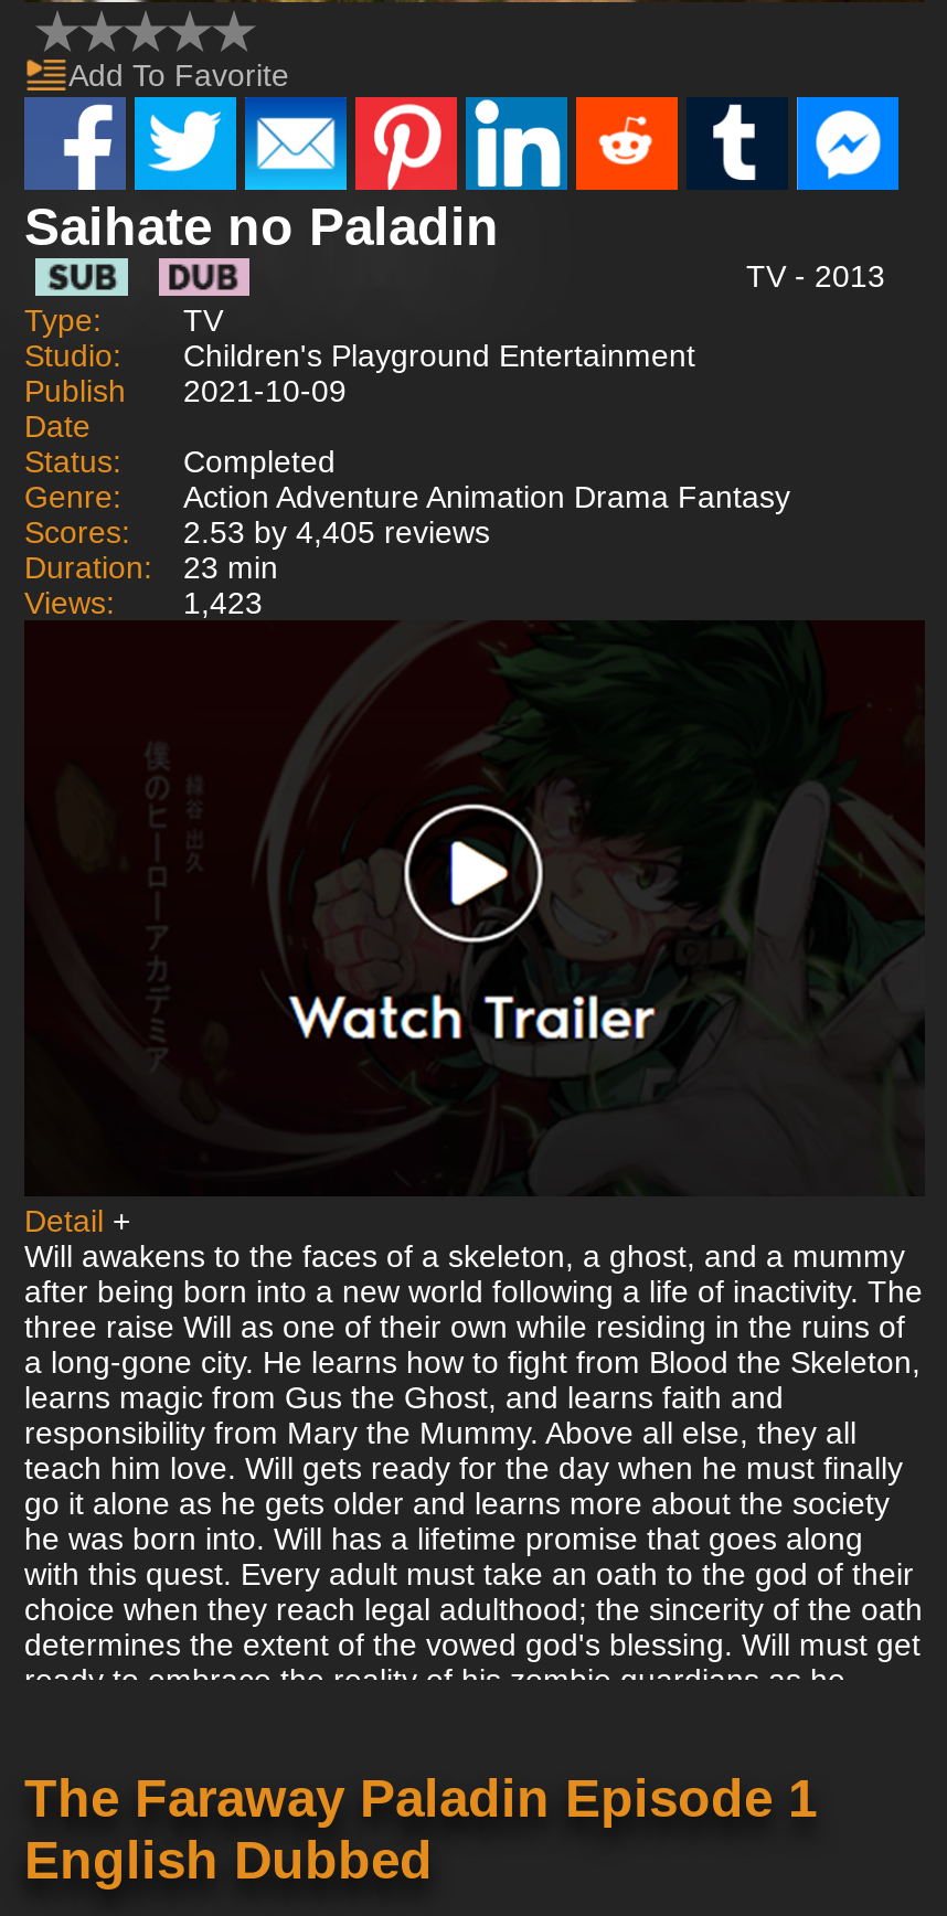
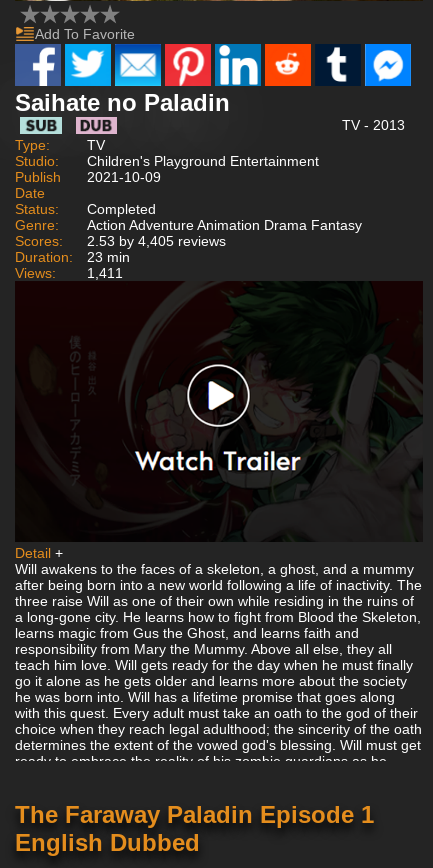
[24,585,263,620] Views: 1,423 -> [15,265,123,281] Views: 1,411

